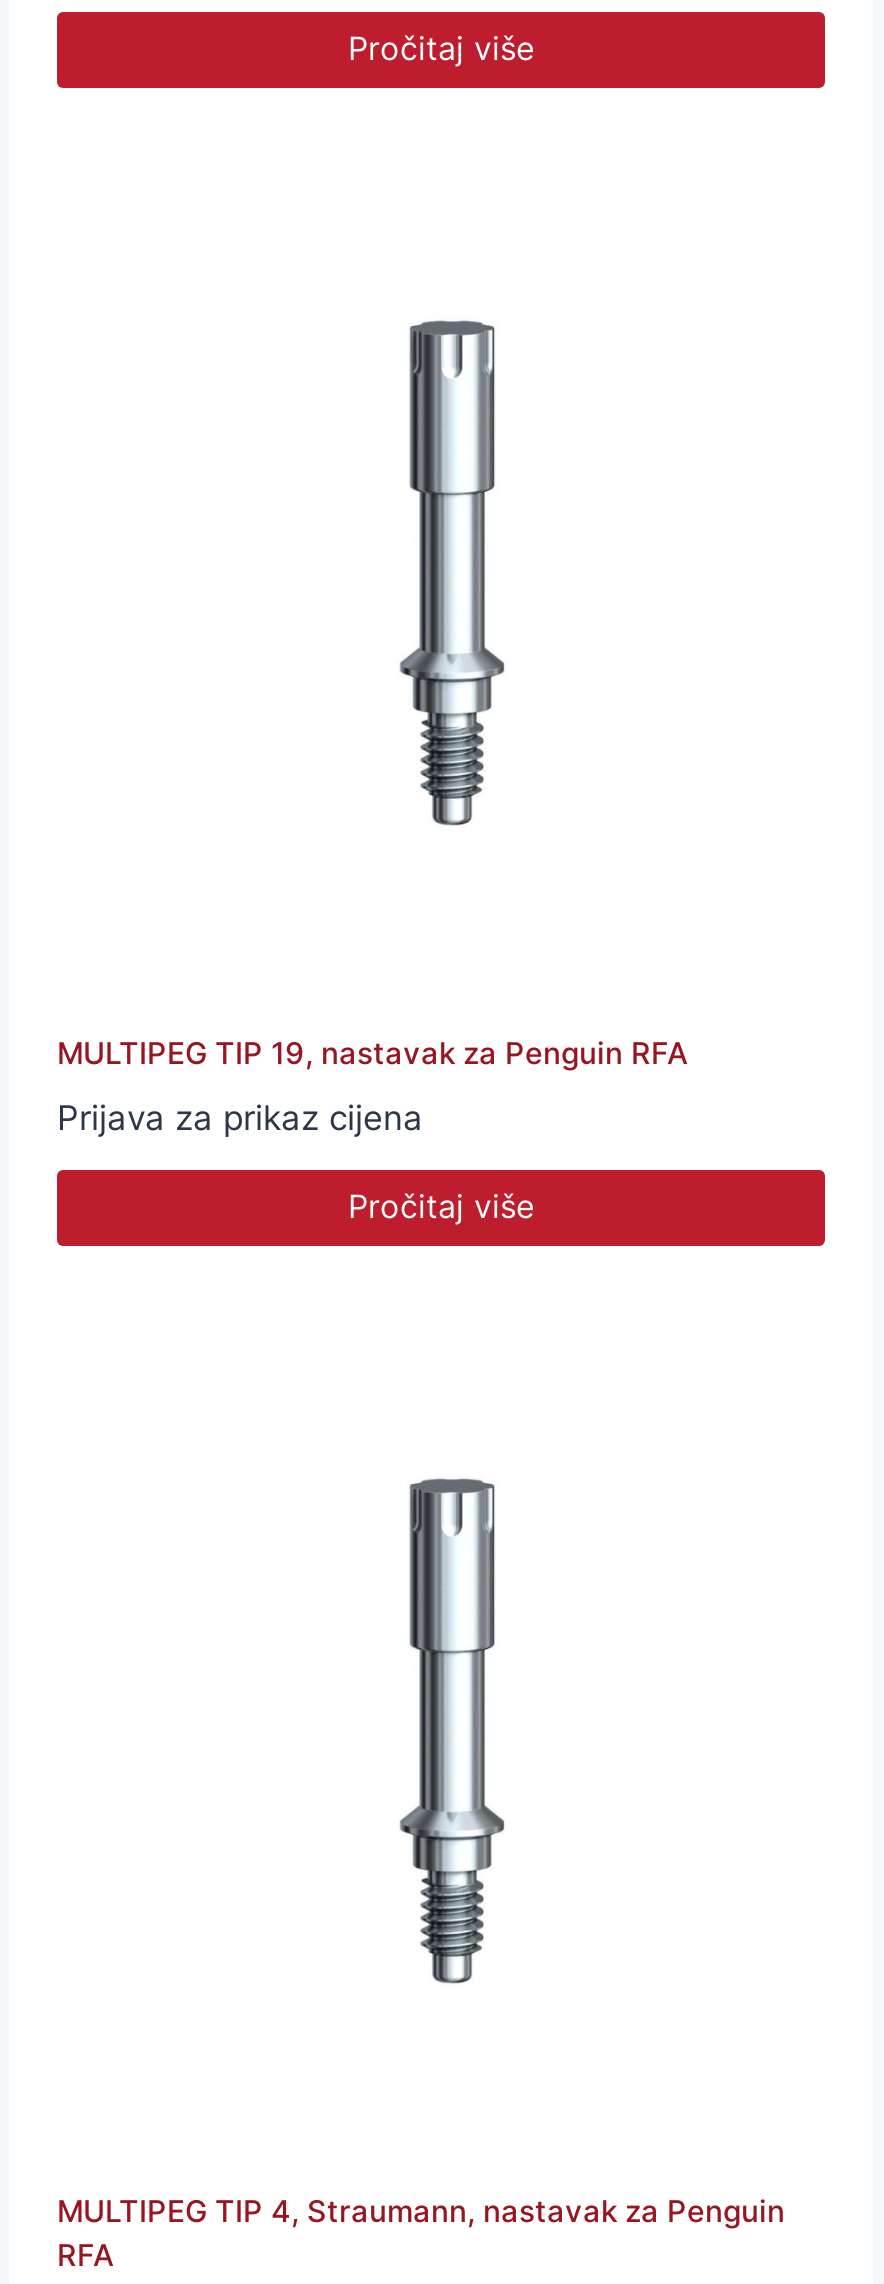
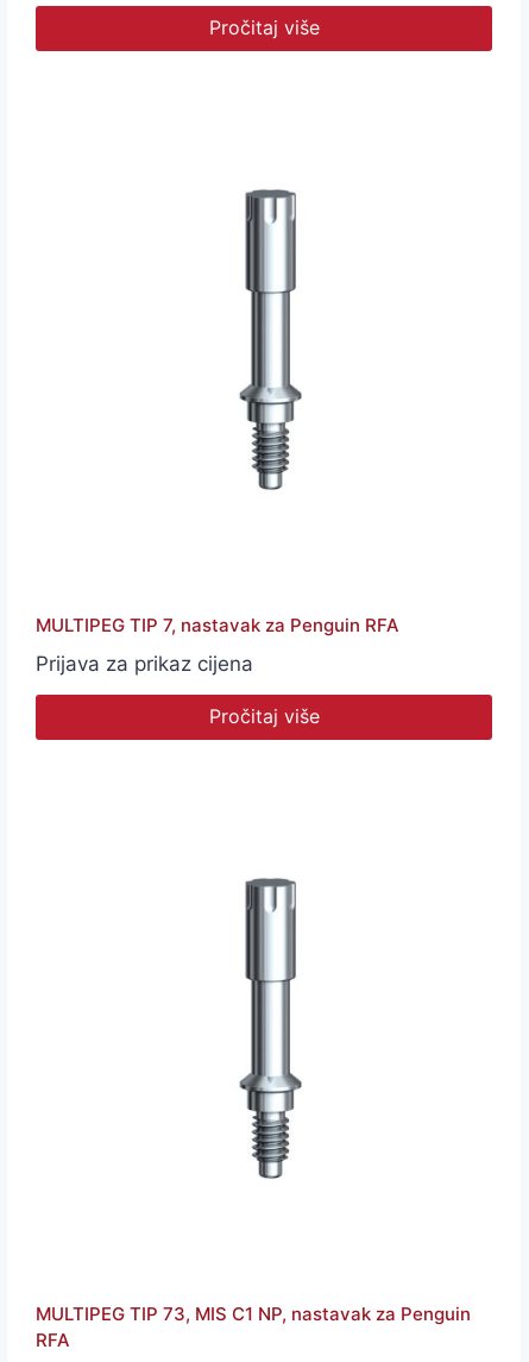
[57,1034,689,1072] MULTIPEG TIP 19, nastavak za Penguin RFA -> [36,614,399,636] MULTIPEG TIP 7, nastavak za Penguin RFA
[57,2191,785,2229] MULTIPEG TIP 4, Straumann, nastavak za Penguin -> [36,1302,471,1325] MULTIPEG TIP 73, MIS C1 NP, nastavak za Penguin

